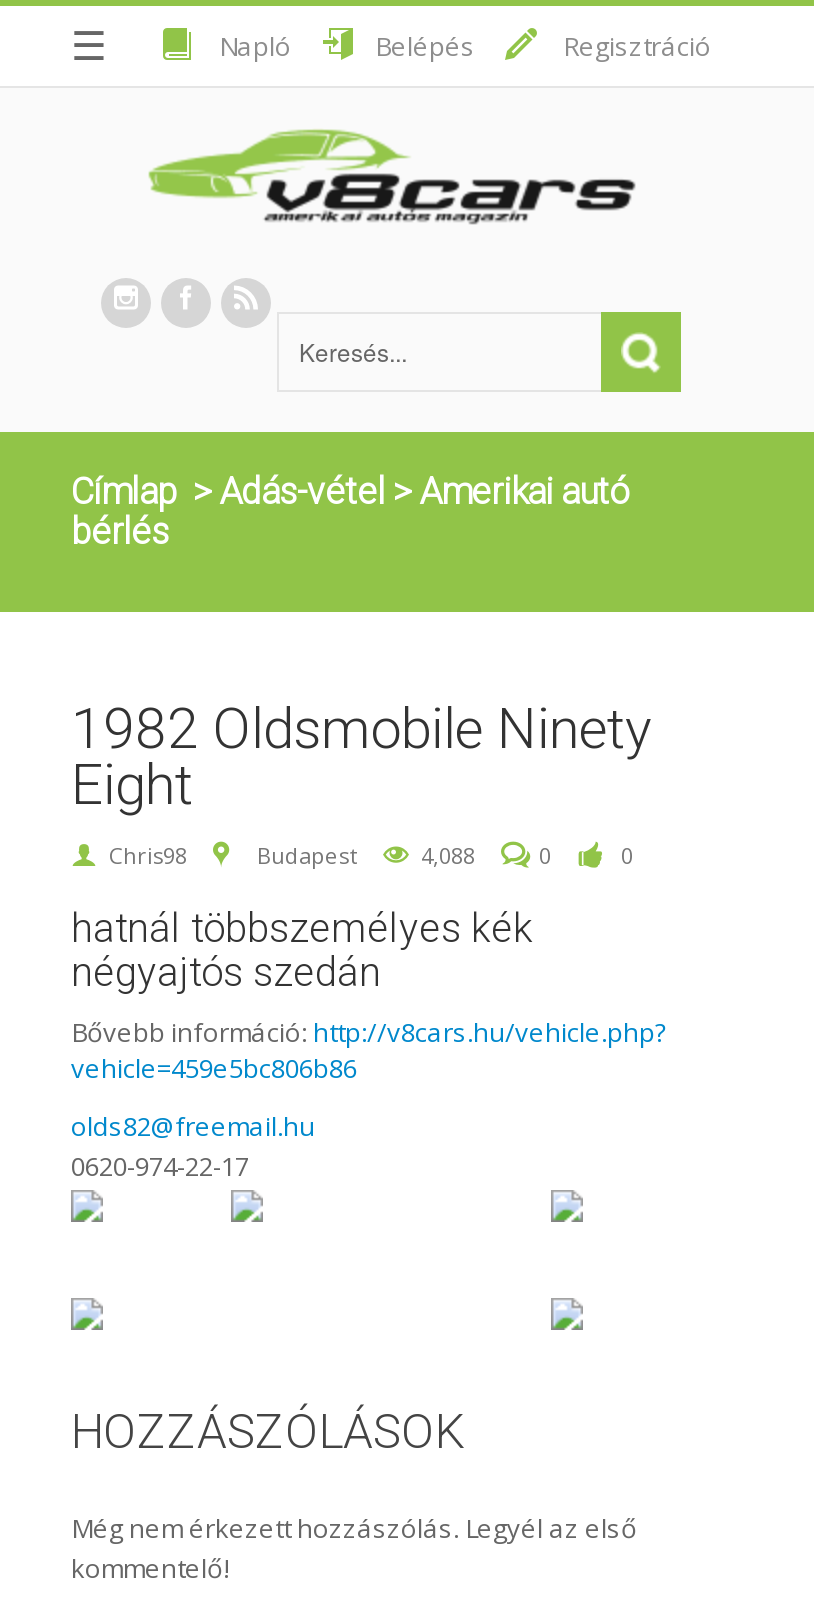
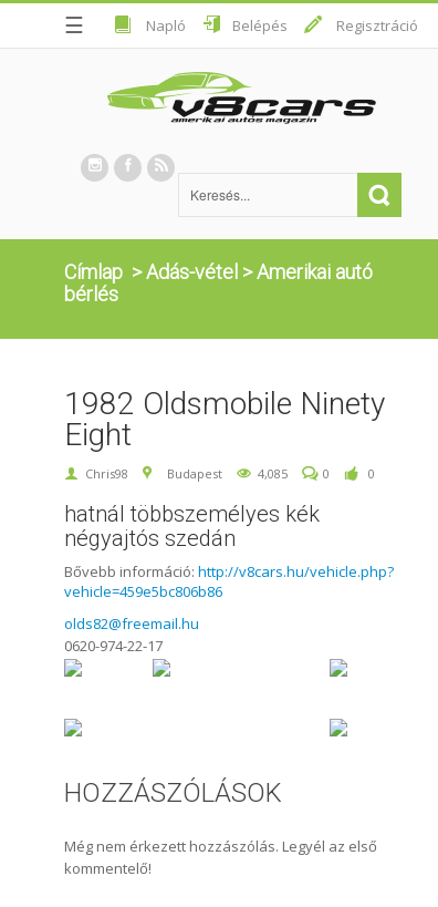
[421,839,475,869] 4,088 -> [258,465,288,481] 4,085

